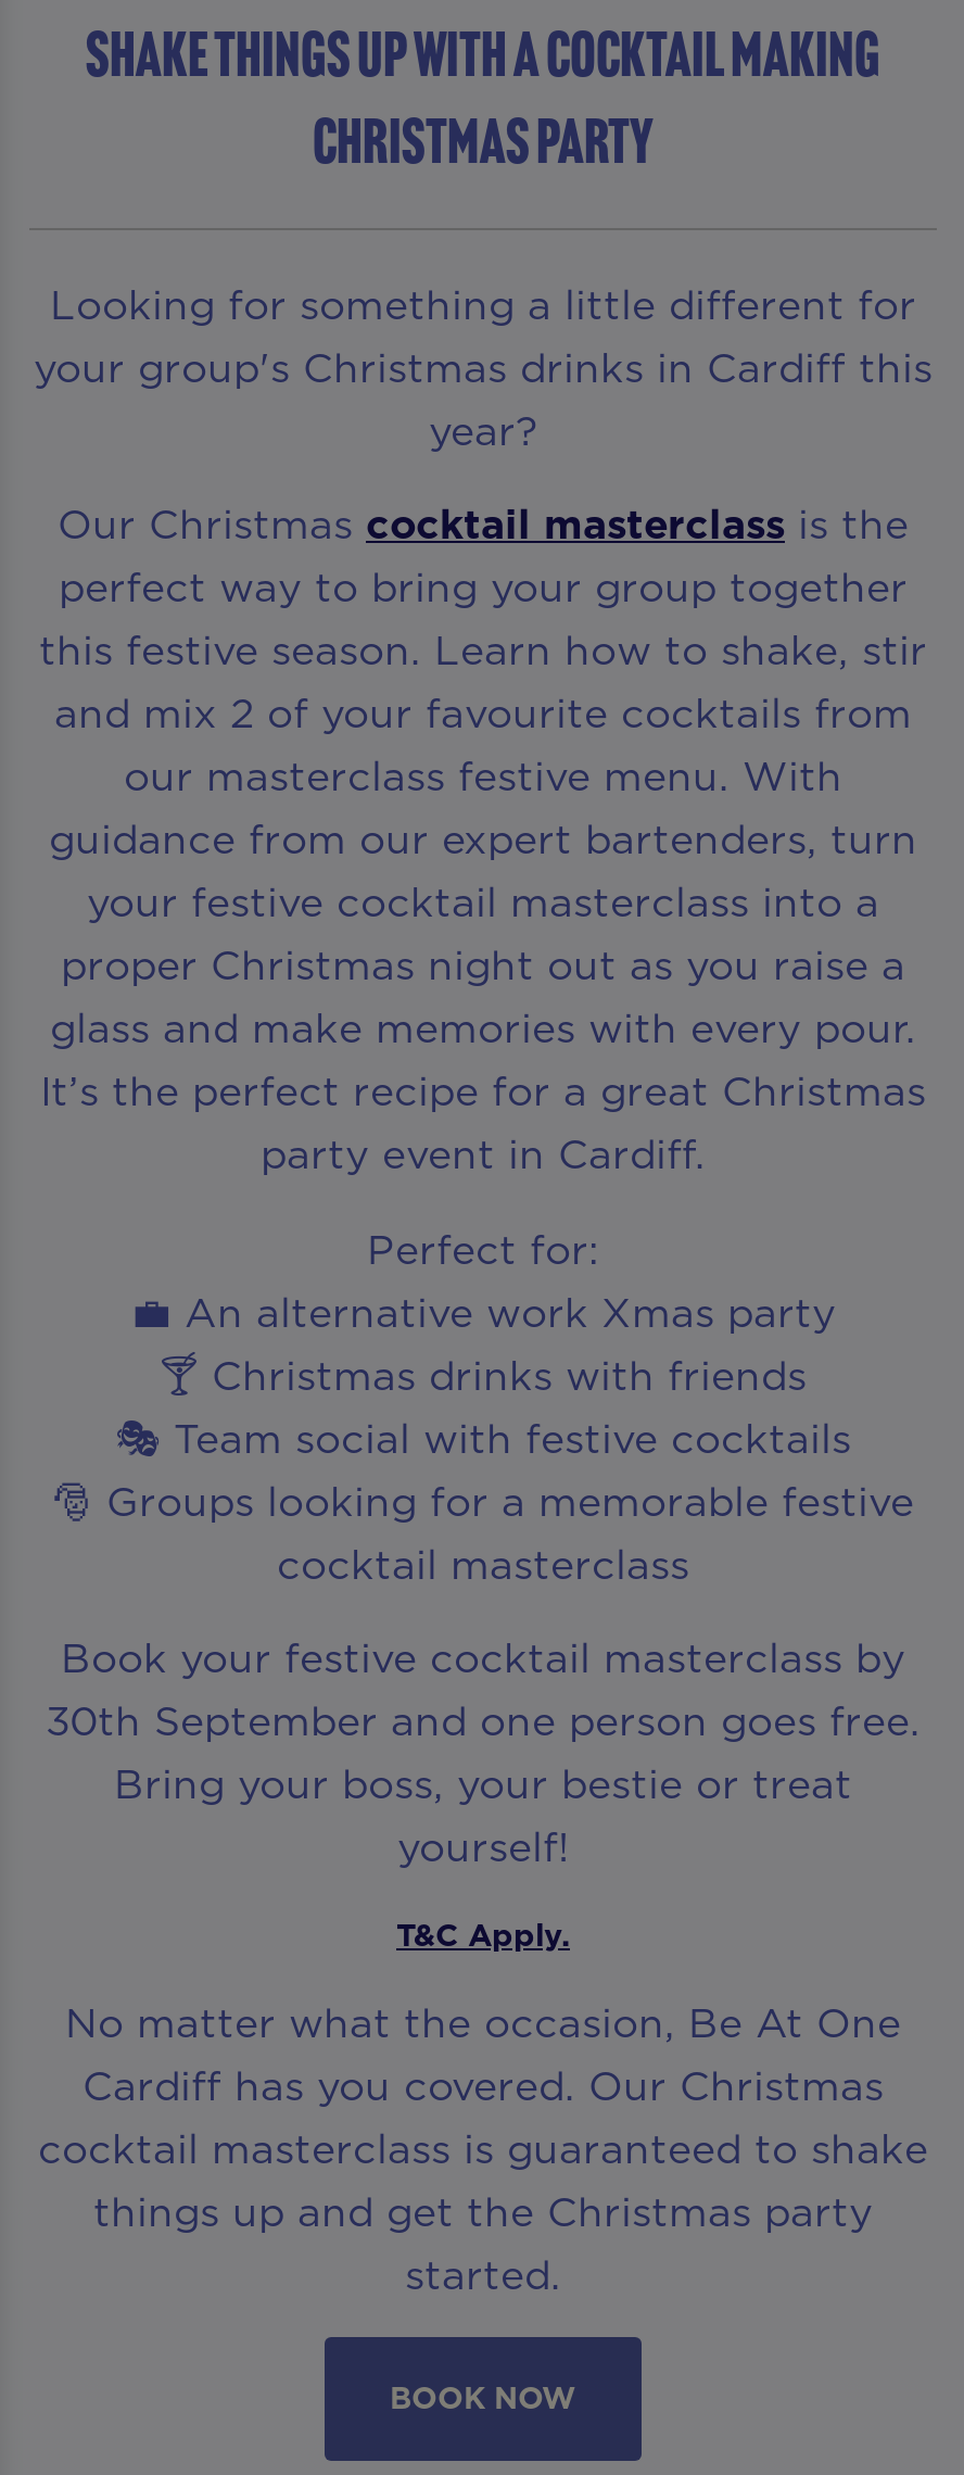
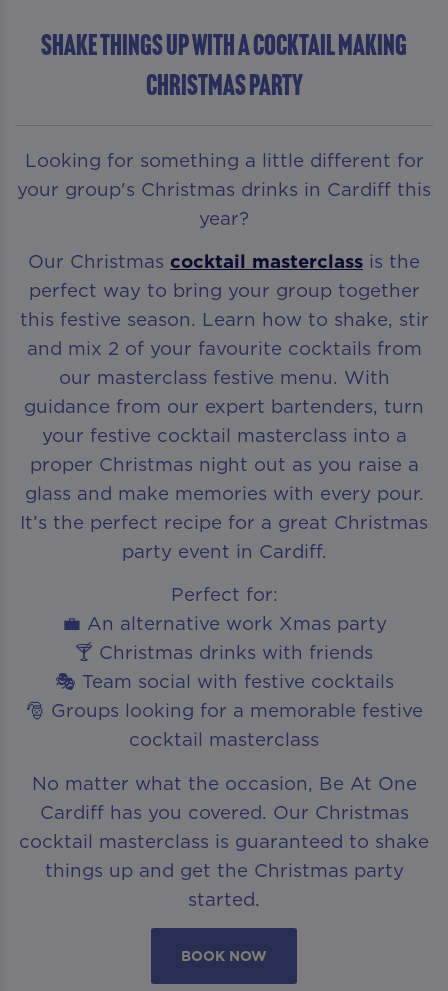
[46,1630,921,1956] Book your festive cocktail masterclass by | 30th September and one person goes free. | Bring your boss, your bestie or treat | yourself! | T&C Apply. -> none

